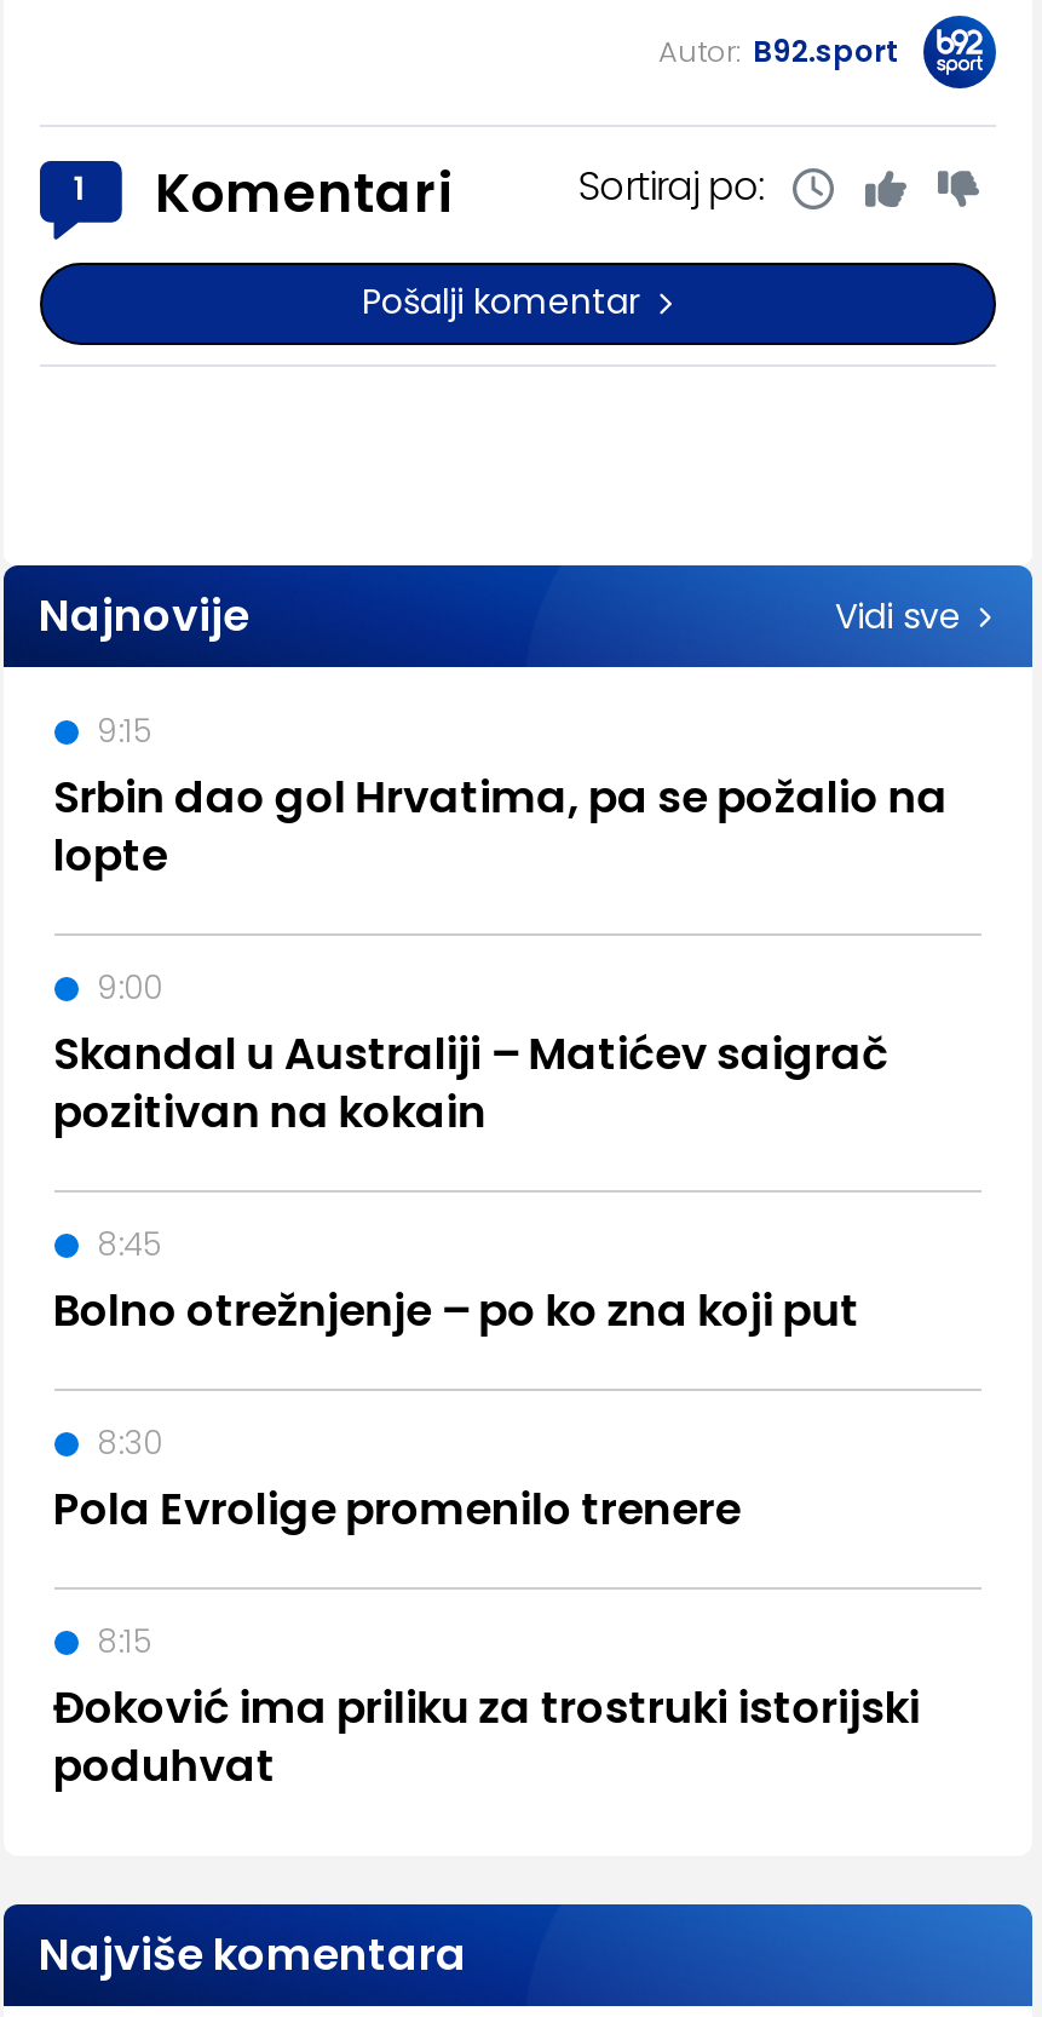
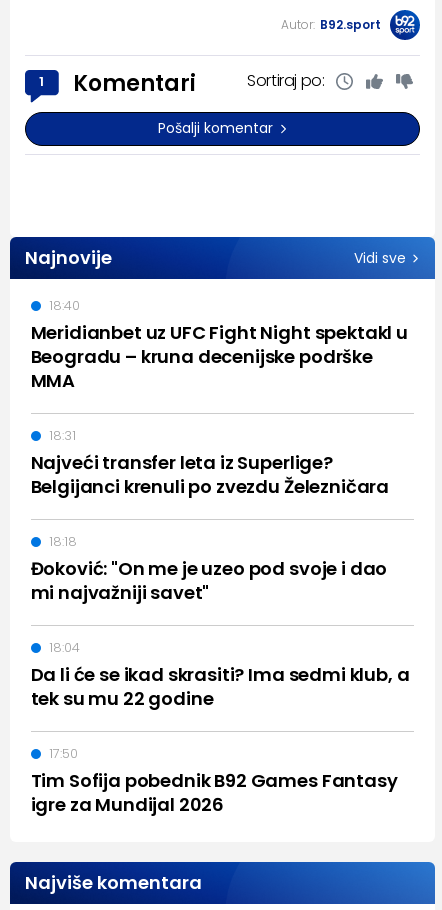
[97,708,152,754] 9:15 -> [48,296,79,315] 18:40
[53,766,948,885] Srbin dao gol Hrvatima, pa se požalio na | lopte -> [30,320,408,393] Meridianbet uz UFC Fight Night spektakl u | Beogradu – kruna decenijske podrške | MMA
[97,965,162,1011] 9:00 -> [48,426,75,445] 18:31
[53,1023,888,1141] Skandal u Australiji – Matićev saigrač | pozitivan na kokain -> [30,450,389,499] Najveći transfer leta iz Superlige? | Belgijanci krenuli po zvezdu Železničara
[97,1221,162,1267] 8:45 -> [48,532,76,551] 18:18
[53,1279,859,1340] Bolno otrežnjenje – po ko zna koji put -> [30,556,387,605] Đoković: "On me je uzeo pod svoje i dao | mi najvažniji savet"
[97,1420,162,1466] 8:30 -> [48,638,79,657] 18:04
[53,1478,741,1539] Pola Evrolige promenilo trenere -> [30,662,409,711] Da li će se ikad skrasiti? Ima sedmi klub, a | tek su mu 22 godine
[97,1618,152,1664] 8:15 -> [48,744,77,763] 17:50
[53,1677,920,1795] Đoković ima priliku za trostruki istorijski | poduhvat -> [30,768,398,817] Tim Sofija pobednik B92 Games Fantasy | igre za Mundijal 2026

